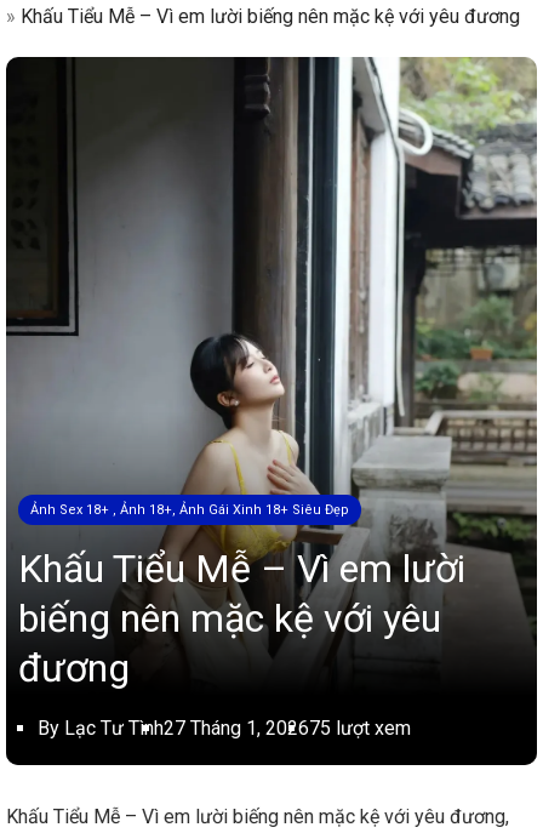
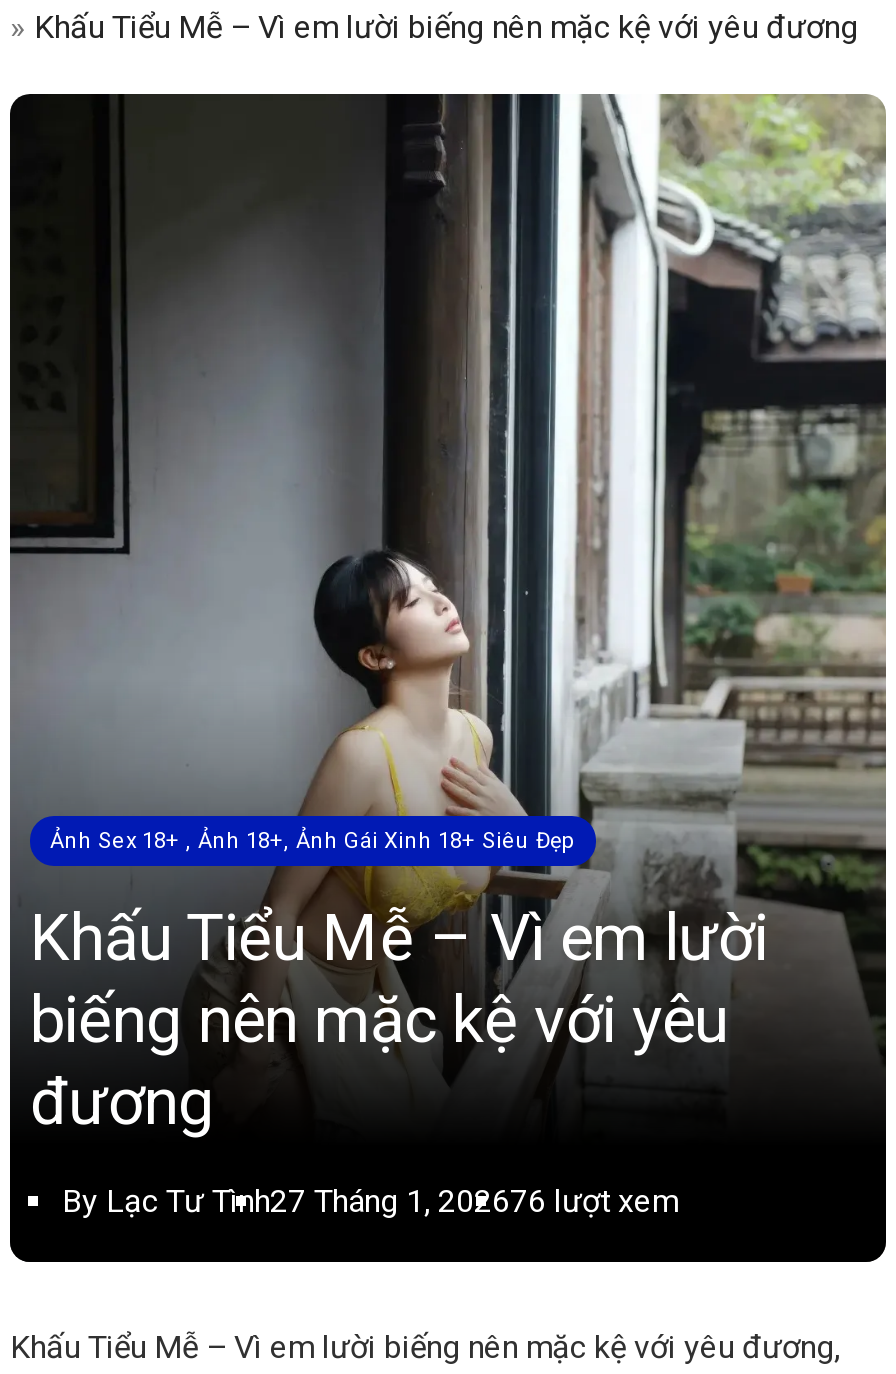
[38,717,411,740] By Lạc Tư Tình27 Tháng 1, 202675 lượt xem -> [62,1182,678,1220] By Lạc Tư Tình27 Tháng 1, 202676 lượt xem

